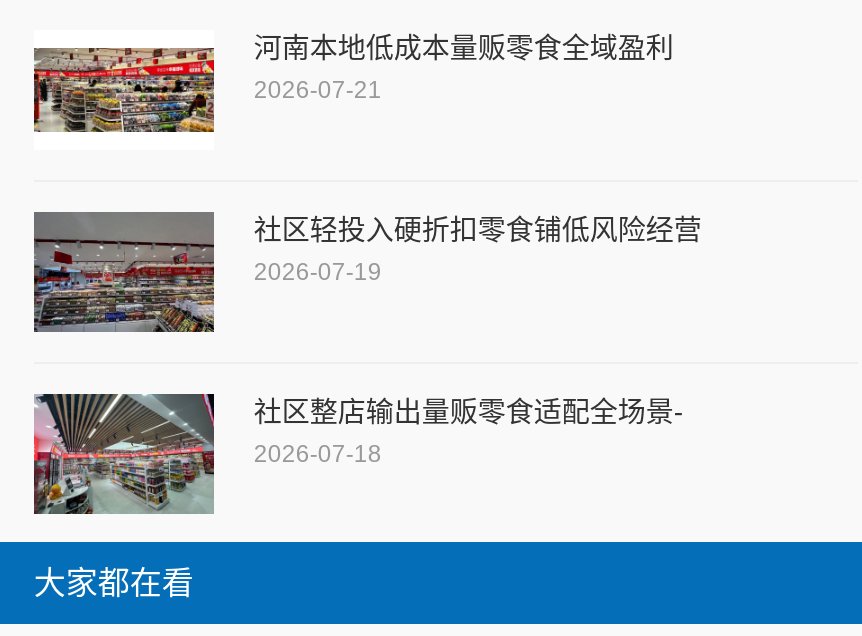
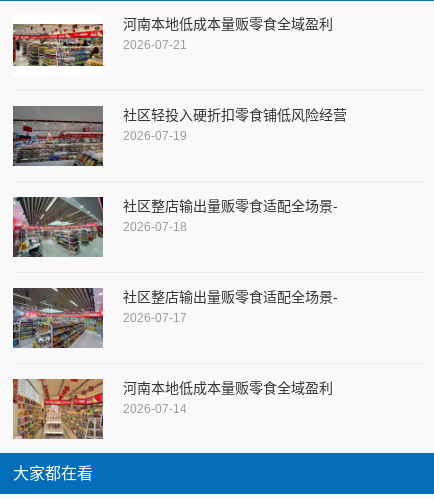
none -> [12,378,333,440] [image] | 河南本地低成本量贩零食全域盈利 | 2026-07-14
none -> [13,288,338,349] [image] | 社区整店输出量贩零食适配全场景- | 2026-07-17

